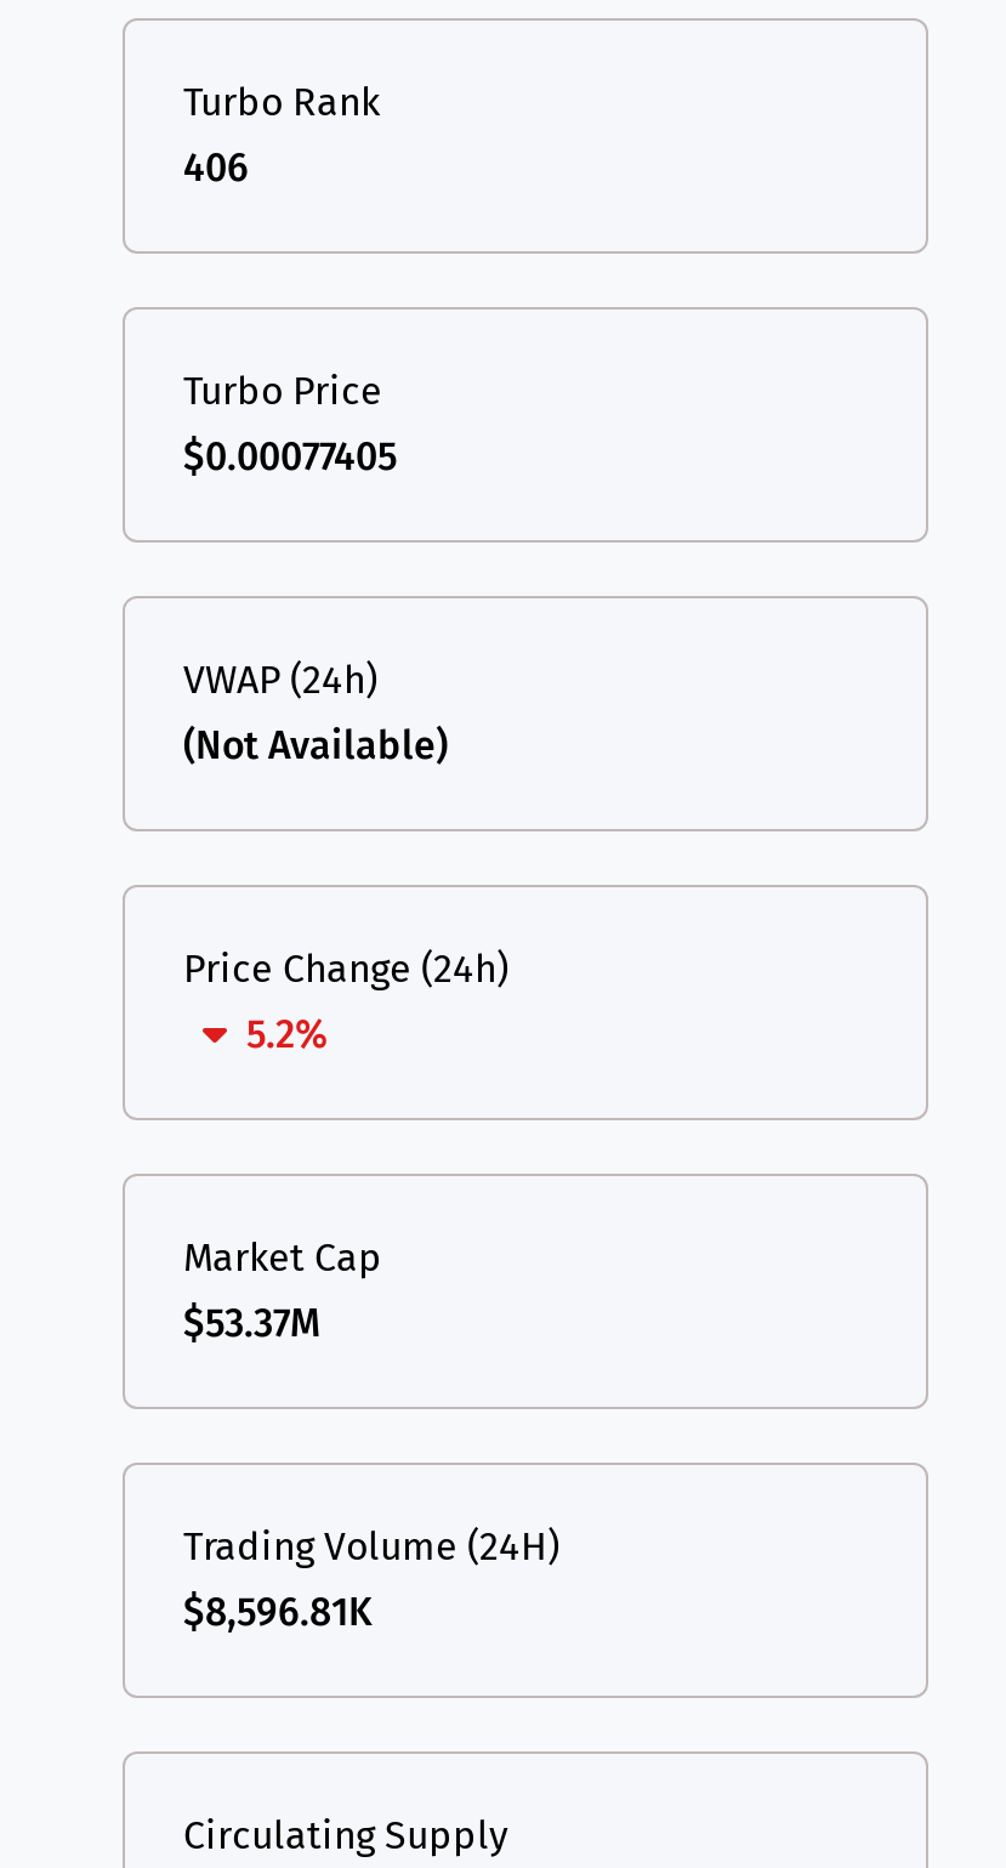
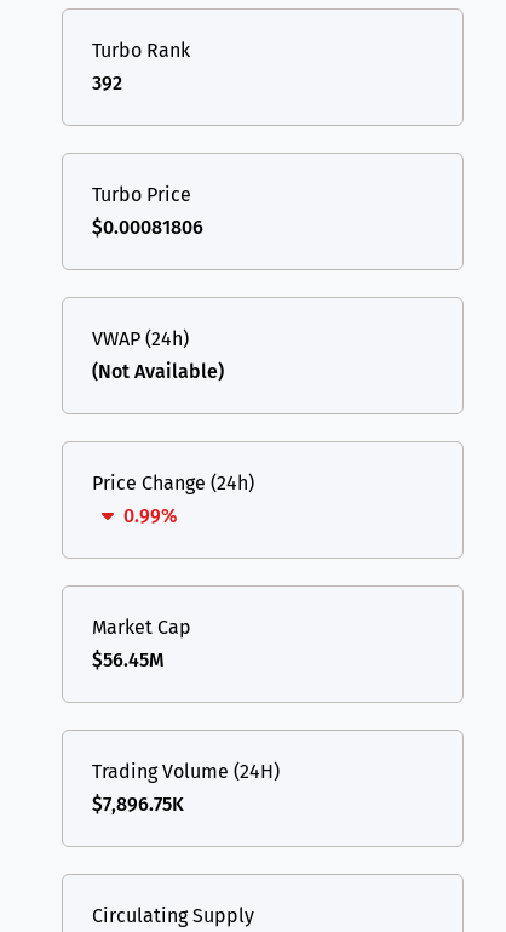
[183,143,249,190] 406 -> [92,71,122,94] 392
[183,432,397,478] $0.00077405 -> [92,215,203,238] $0.00081806
[246,1010,329,1056] 5.2% -> [123,504,178,527] 0.99%
[183,1299,322,1345] $53.37M -> [92,648,165,671] $56.45M
[183,1588,373,1634] $8,596.81K -> [92,792,184,815] $7,896.75K

